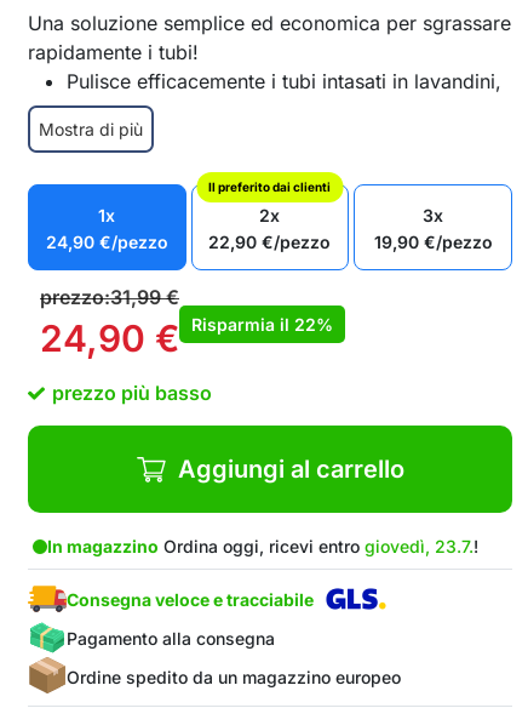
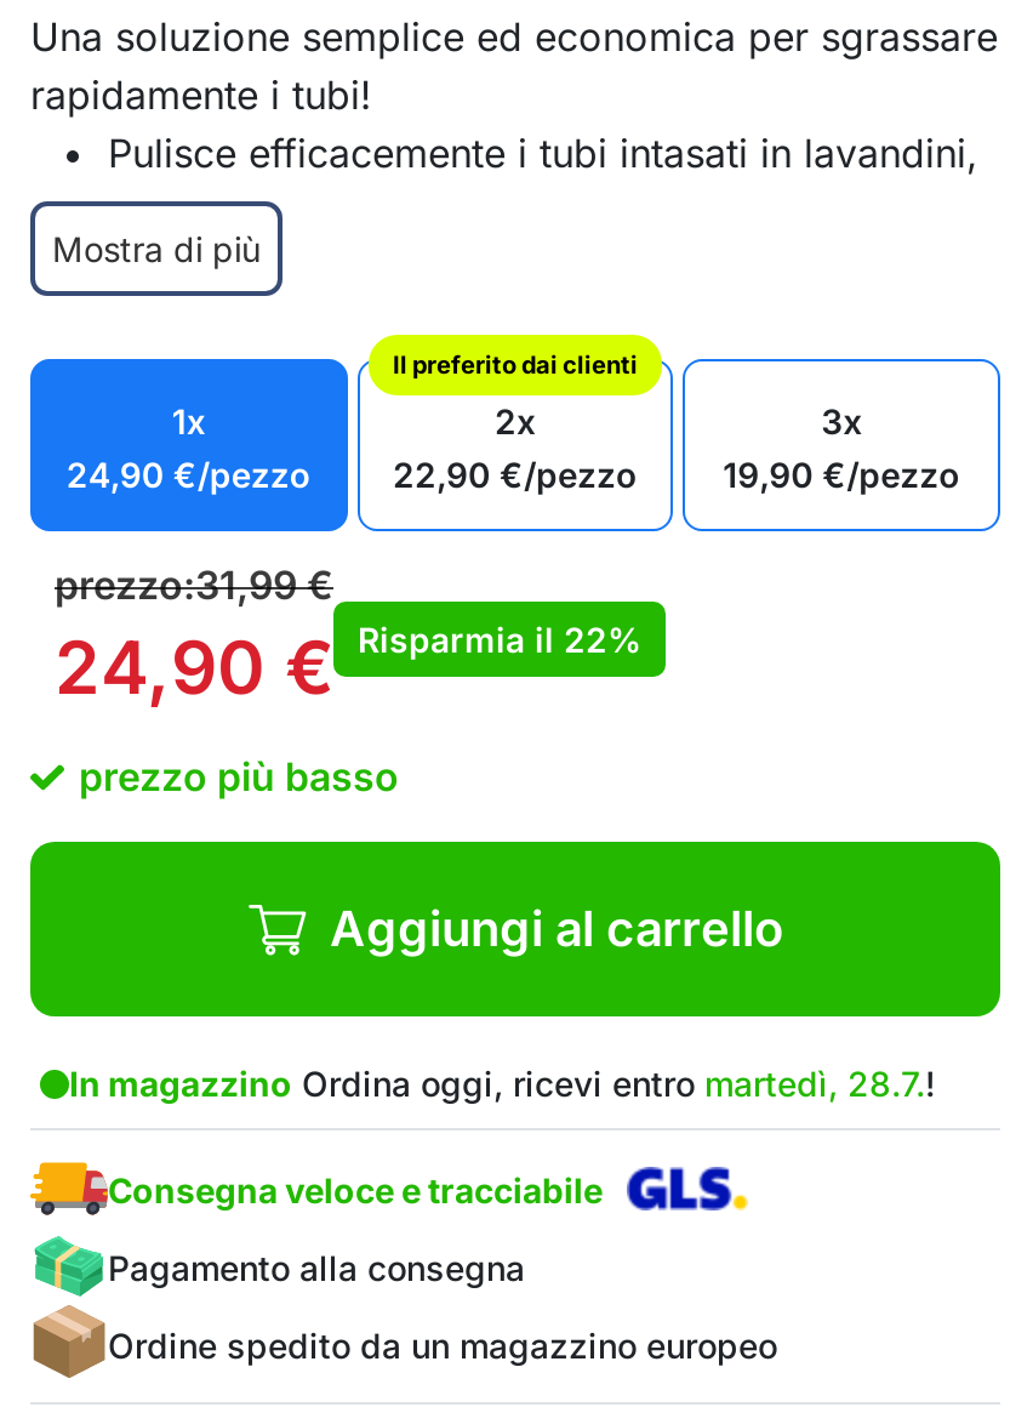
[47,536,478,556] In magazzino Ordina oggi, ricevi entro giovedì, 23.7.! -> [69,1063,935,1104] In magazzino Ordina oggi, ricevi entro martedì, 28.7.!

